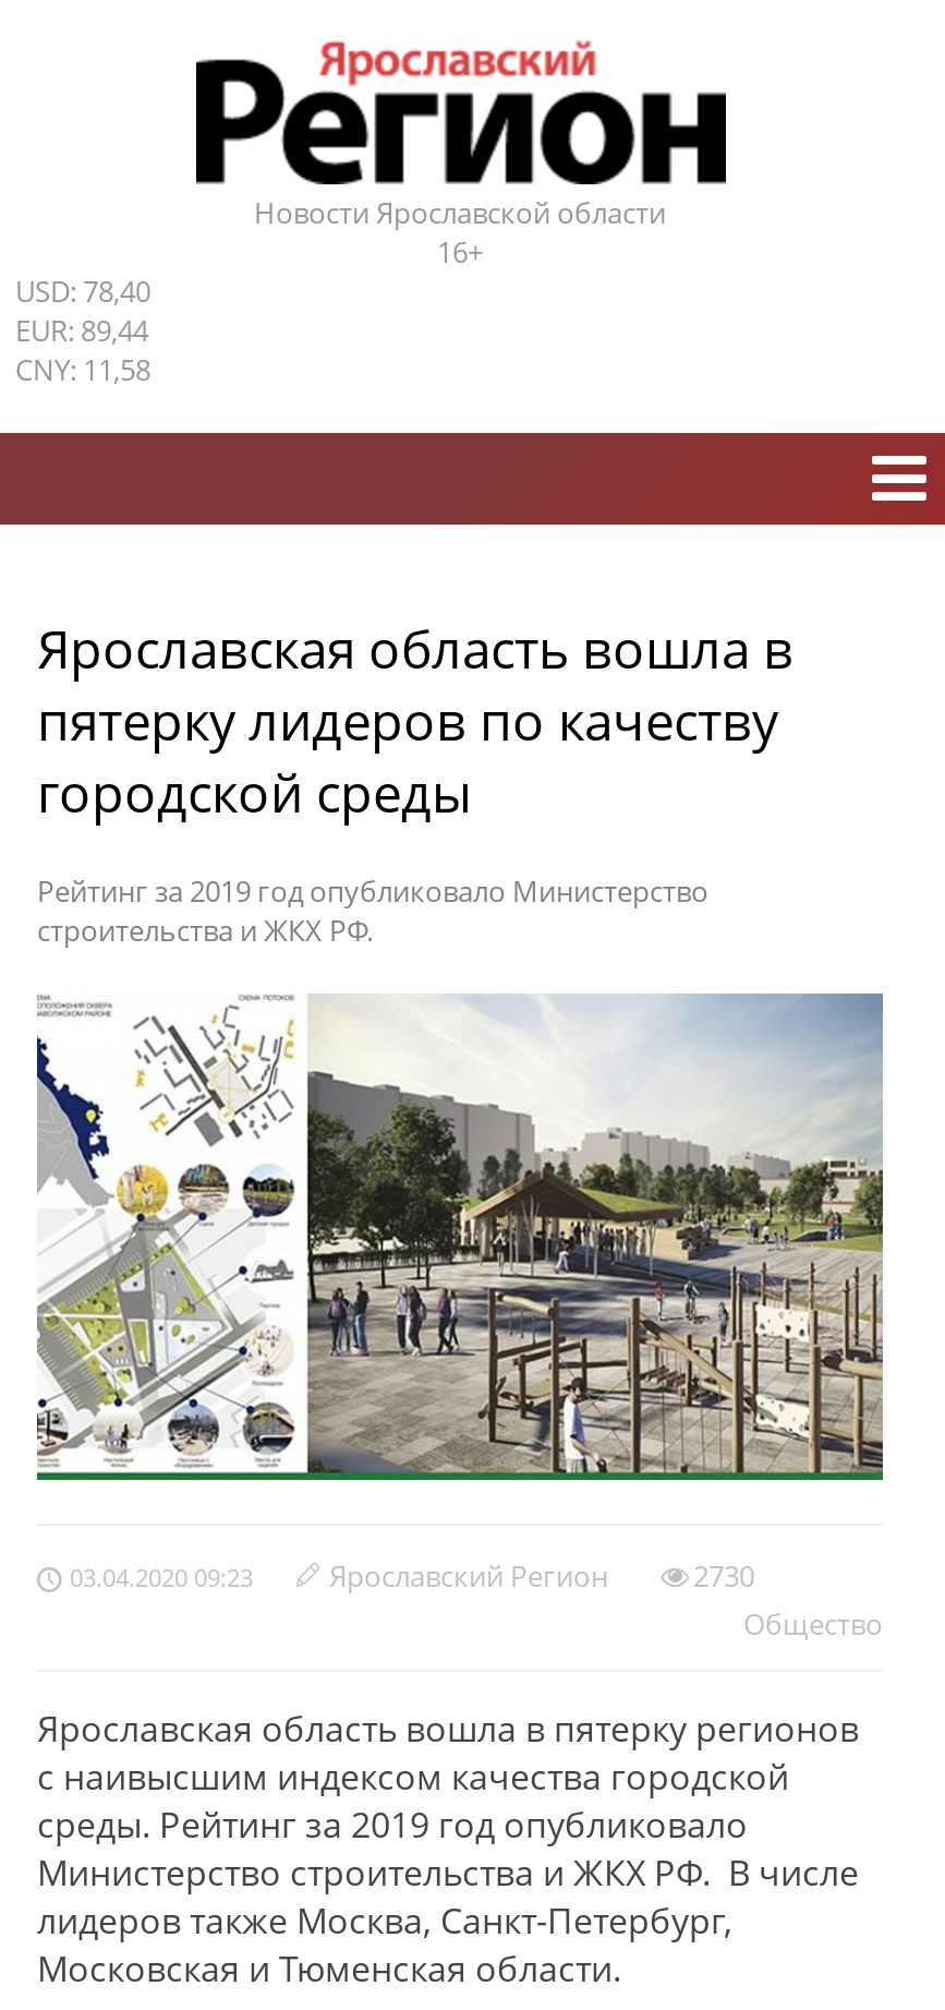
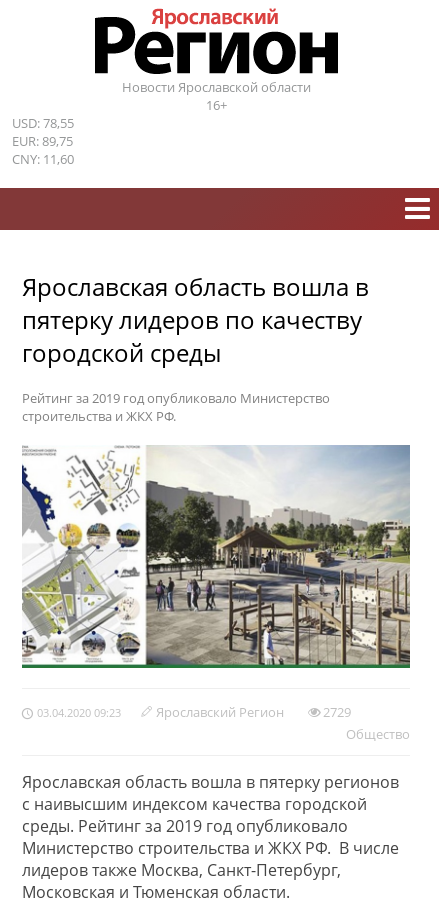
[15,272,150,311] USD: 78,40 -> [12,114,74,132] USD: 78,55
[15,311,148,350] EUR: 89,44 -> [12,132,73,150] EUR: 89,75
[15,350,150,389] CNY: 11,58 -> [12,150,74,168] CNY: 11,60
[693,1556,754,1595] 2730 -> [323,703,351,721] 2729

